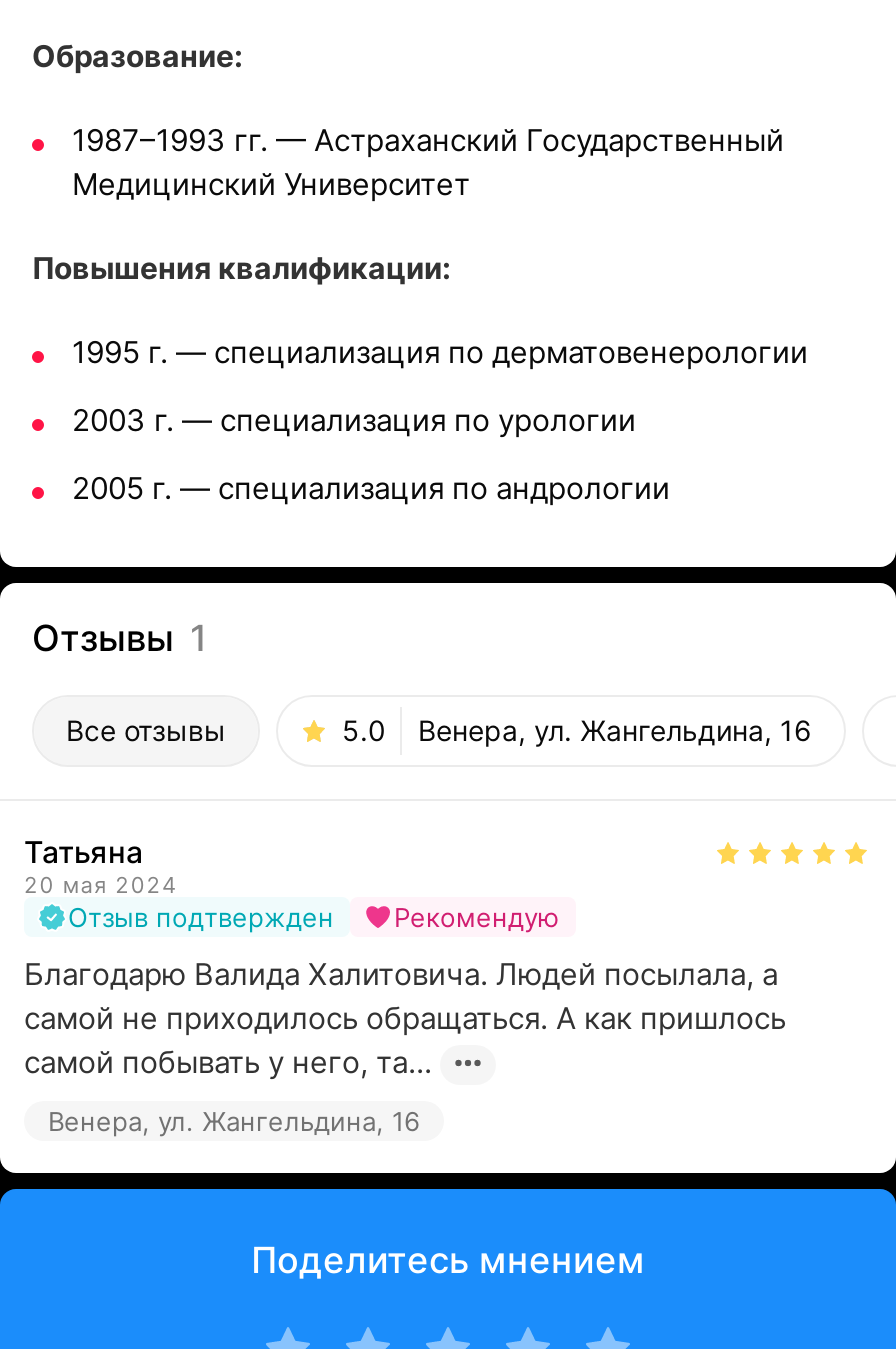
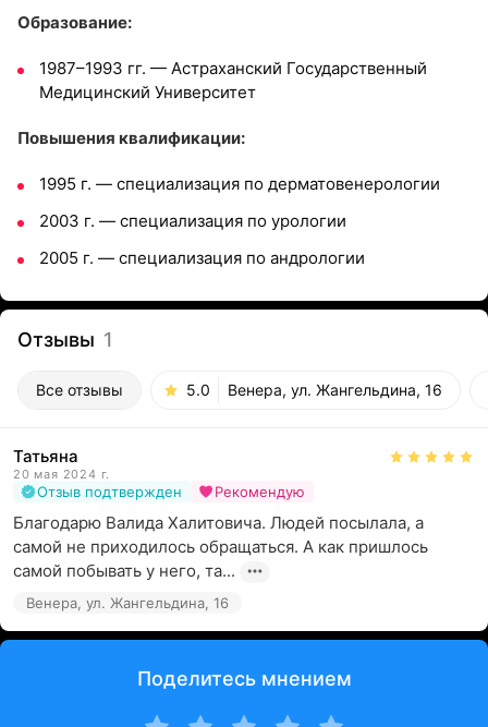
[24,871,178,899] 20 мая 2024 -> [13,467,110,482] 20 мая 2024 г.

